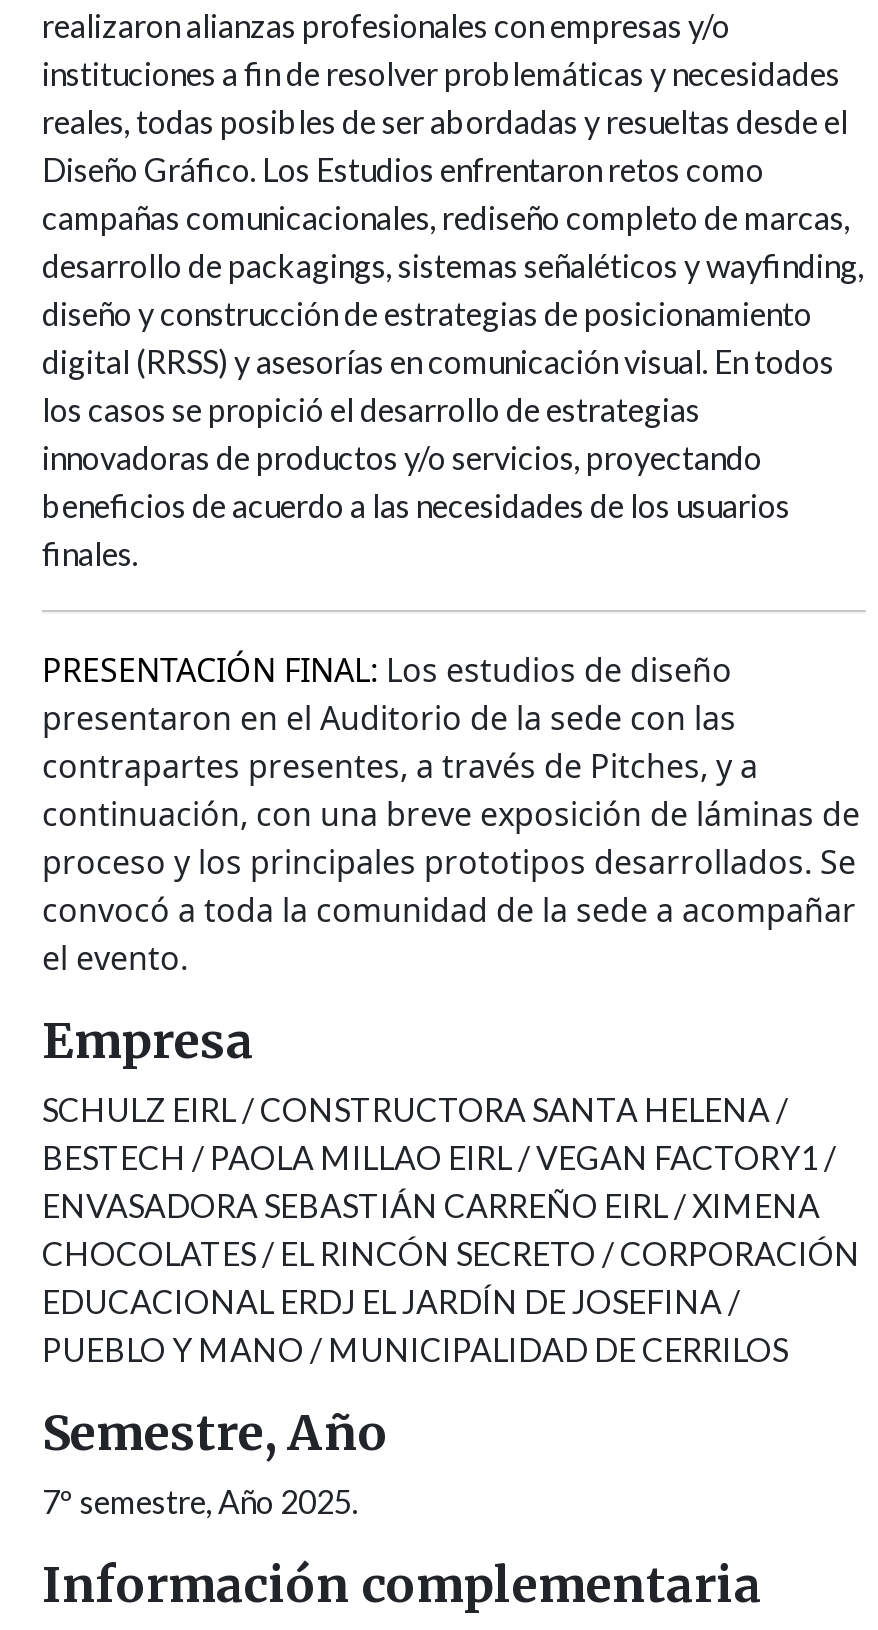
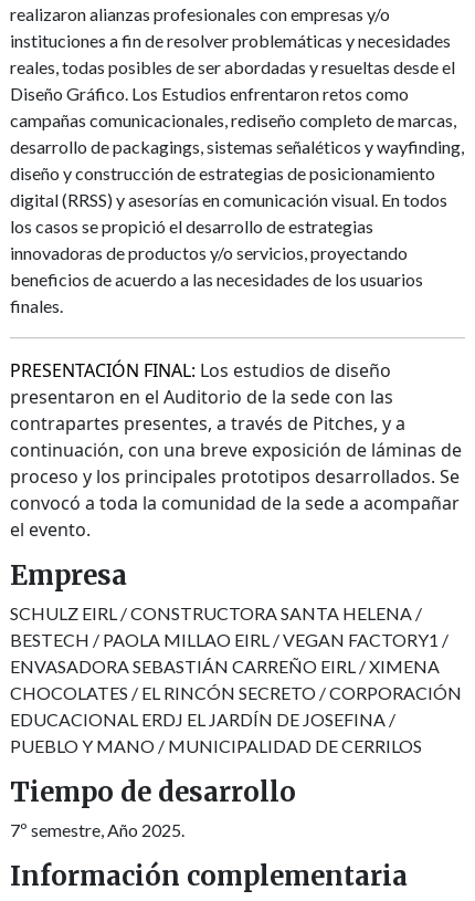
[42,1403,388,1465] Semestre, Año -> [10,776,296,810] Tiempo de desarrollo

